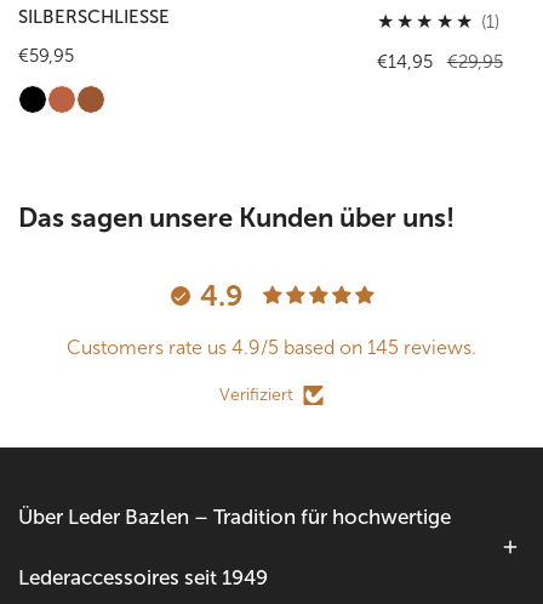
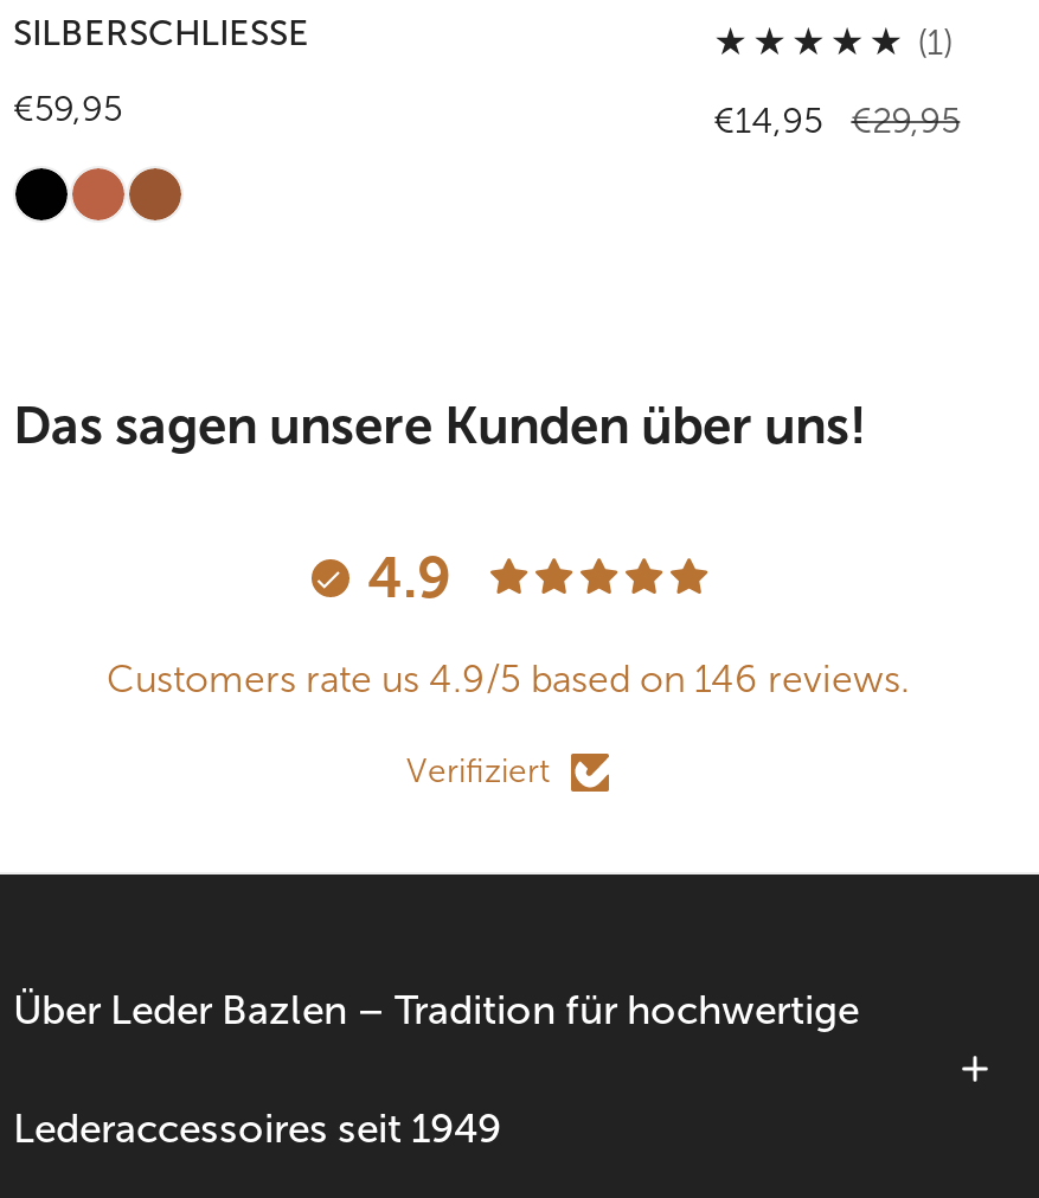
[67,335,476,359] Customers rate us 4.9/5 based on 145 reviews. -> [107,656,910,701] Customers rate us 4.9/5 based on 146 reviews.

